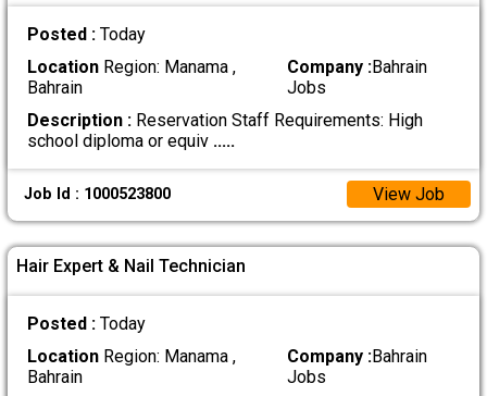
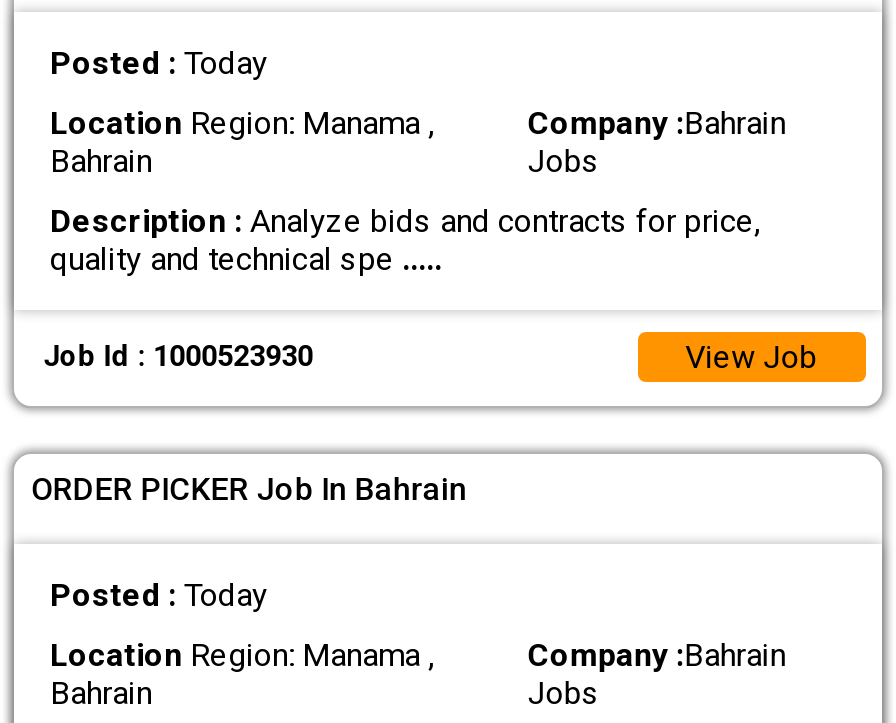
[27,110,423,151] Description : Reservation Staff Requirements: High | school diploma or equiv..... -> [50,202,760,278] Description : Analyze bids and contracts for price, | quality and technical spe.....
[24,185,170,204] Job Id : 1000523800 -> [44,341,314,375] Job Id : 1000523930
[17,256,246,276] Hair Expert & Nail Technician -> [31,470,467,508] ORDER PICKER Job In Bahrain

